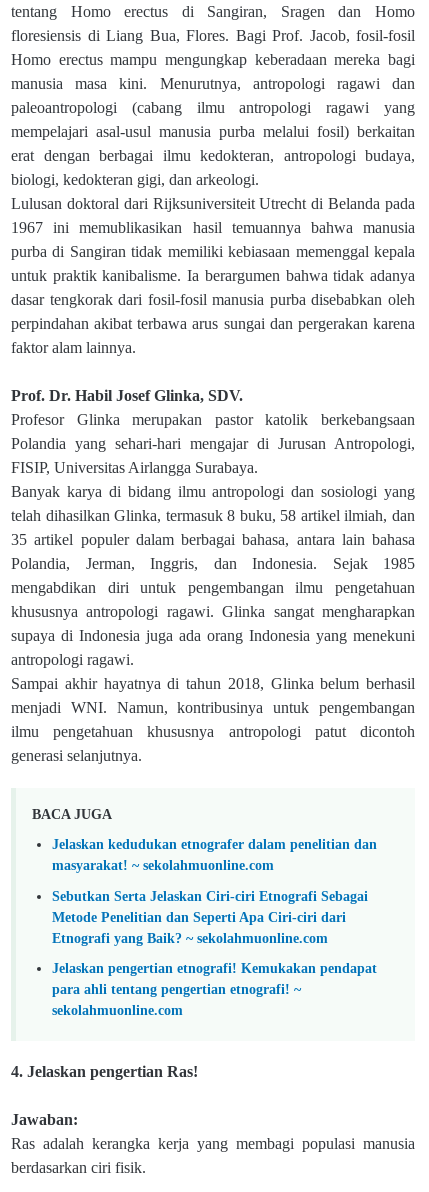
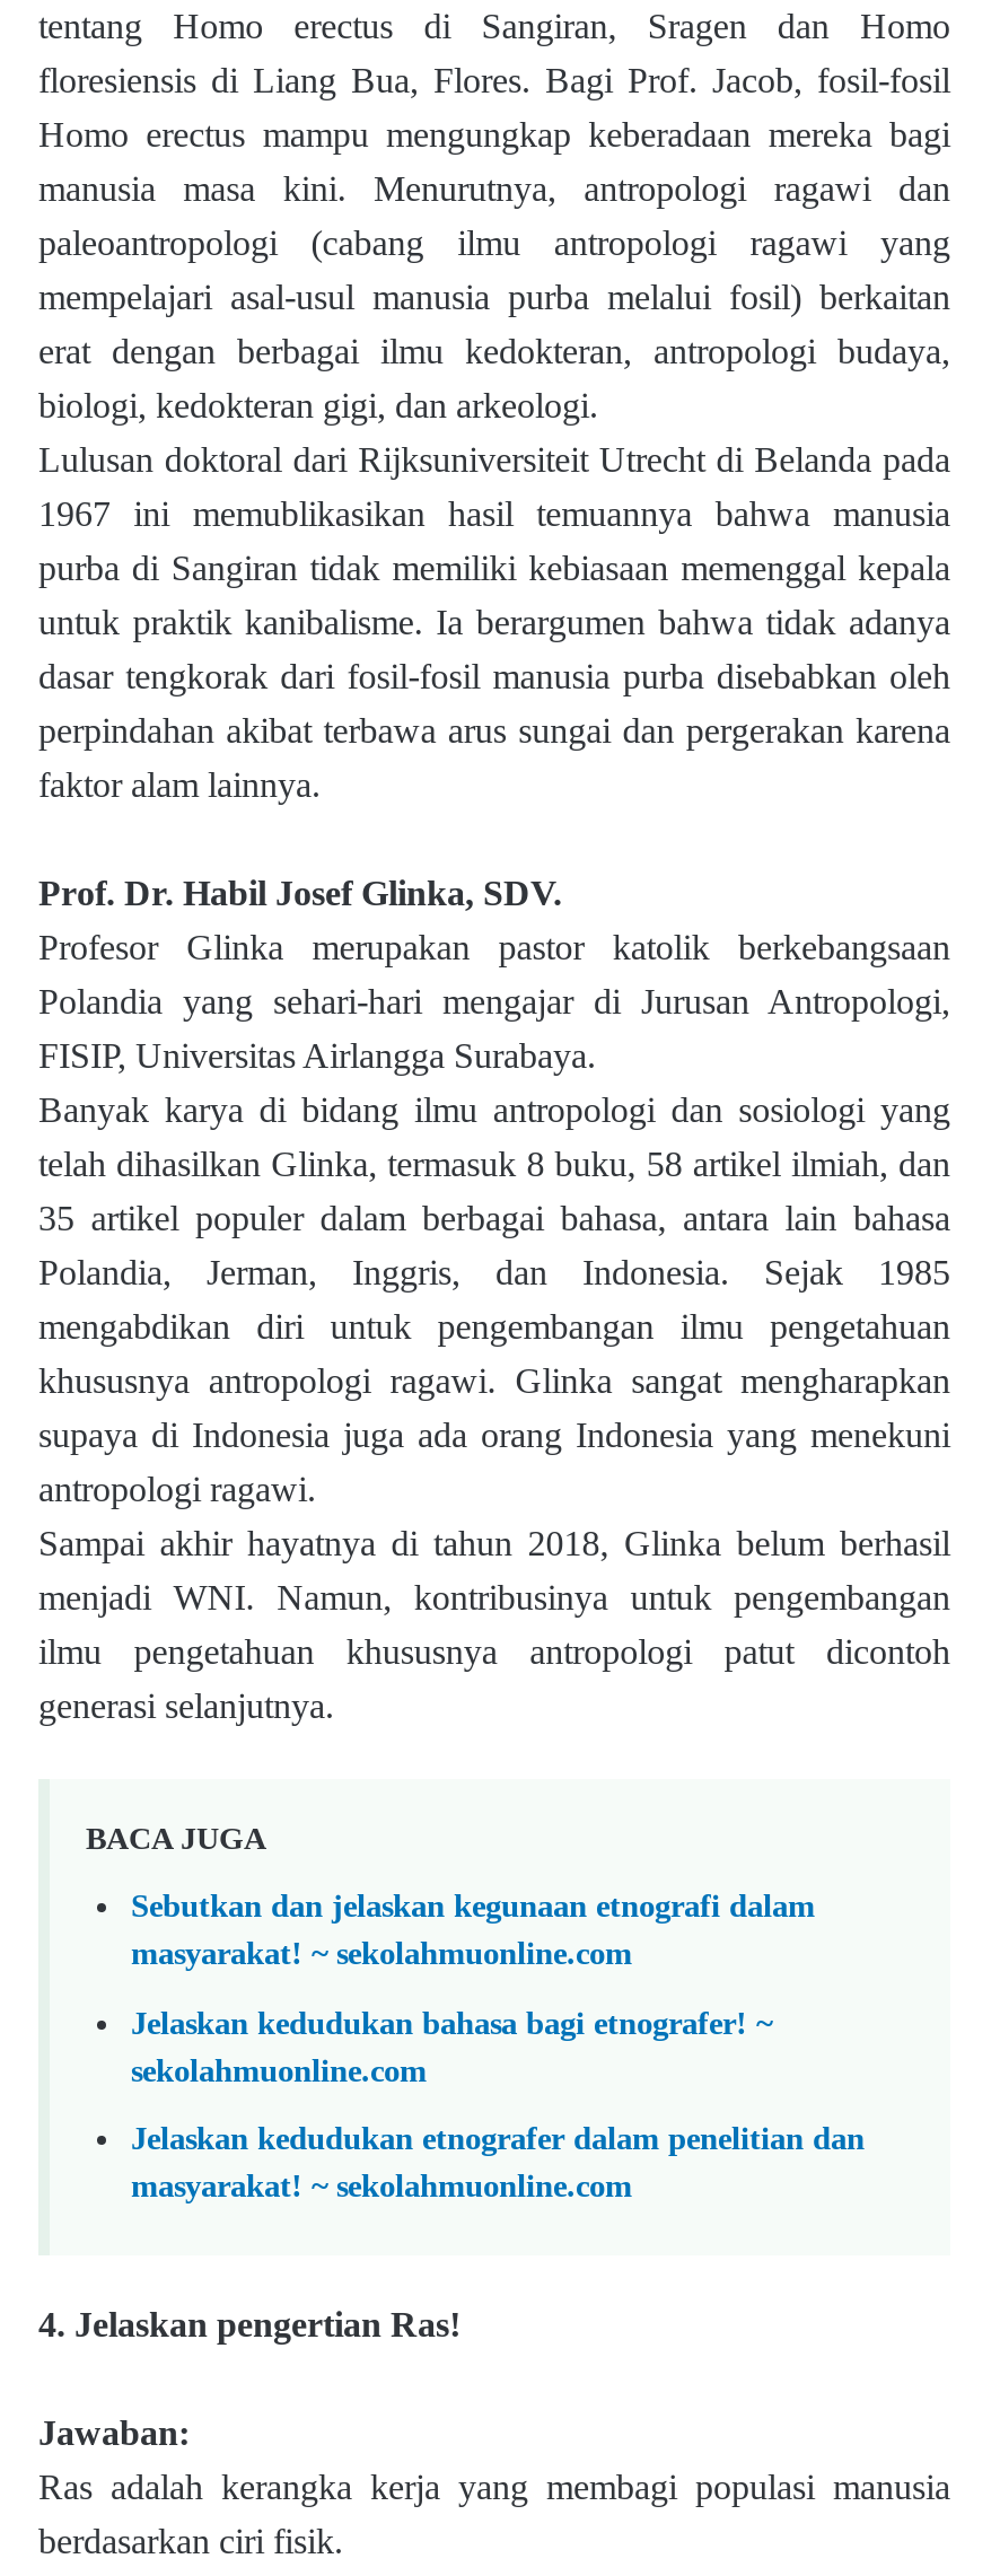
none -> [131,1888,815,2040] Sebutkan dan jelaskan kegunaan etnografi dalam | masyarakat! ~ sekolahmuonline.com | Jelaskan kedudukan bahasa bagi etnografer! ~
moved [52,836,377,873] -> [131,2121,865,2204]: Jelaskan kedudukan etnografer dalam penelitian dan | masyarakat! ~ sekolahmuonline.com
[52,888,377,997] Sebutkan Serta Jelaskan Ciri-ciri Etnografi Sebagai | Metode Penelitian dan Seperti Apa Ciri-ciri dari | Etnografi yang Baik? ~ sekolahmuonline.com | Jelaskan pengertian etnografi! Kemukakan pendapat | para ahli tentang pengertian etnografi! ~ -> none
moved [52,1002,183,1018] -> [131,2052,427,2088]: sekolahmuonline.com

